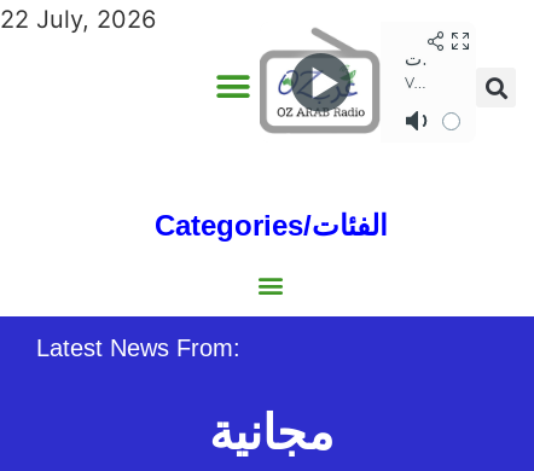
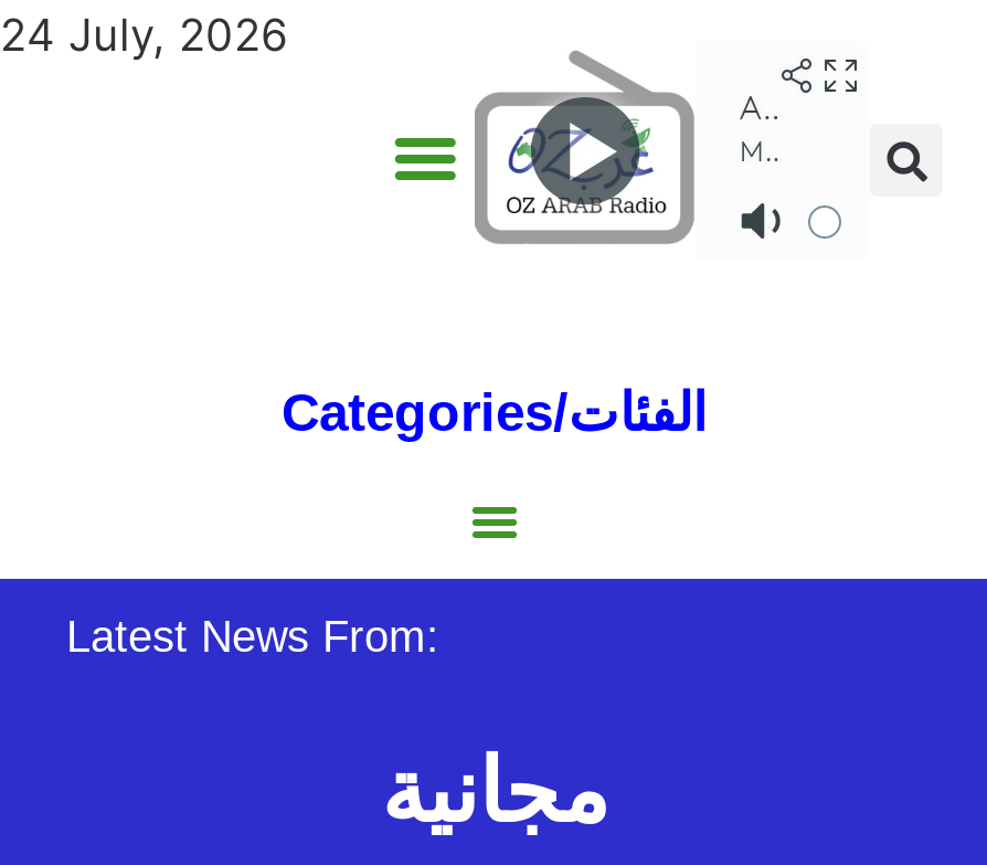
[0,5,156,34] 22 July, 2026 -> [0,9,287,62] 24 July, 2026

